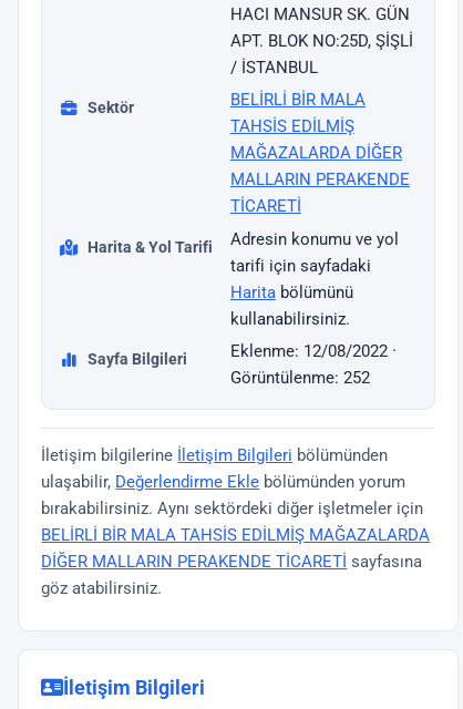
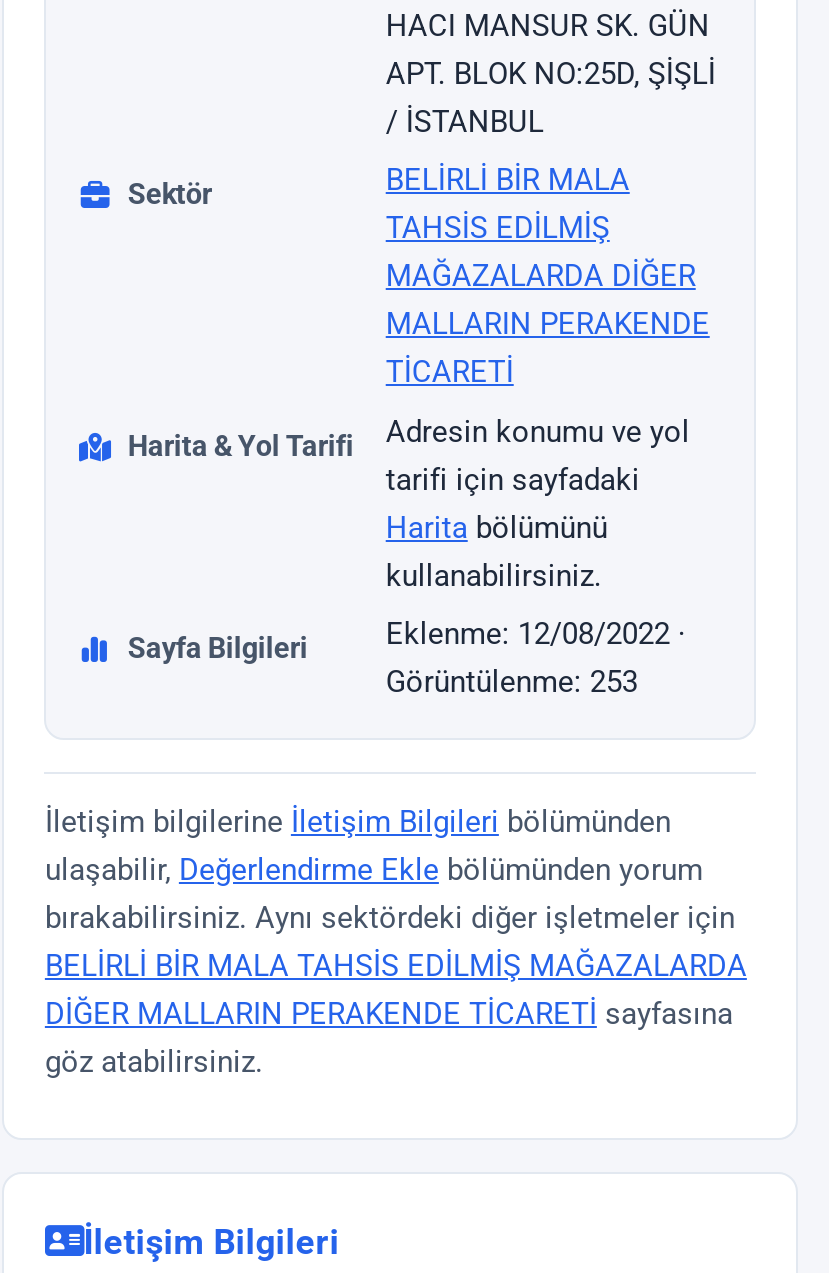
[230,368,370,388] Görüntülenme: 252 -> [386,665,638,701] Görüntülenme: 253

